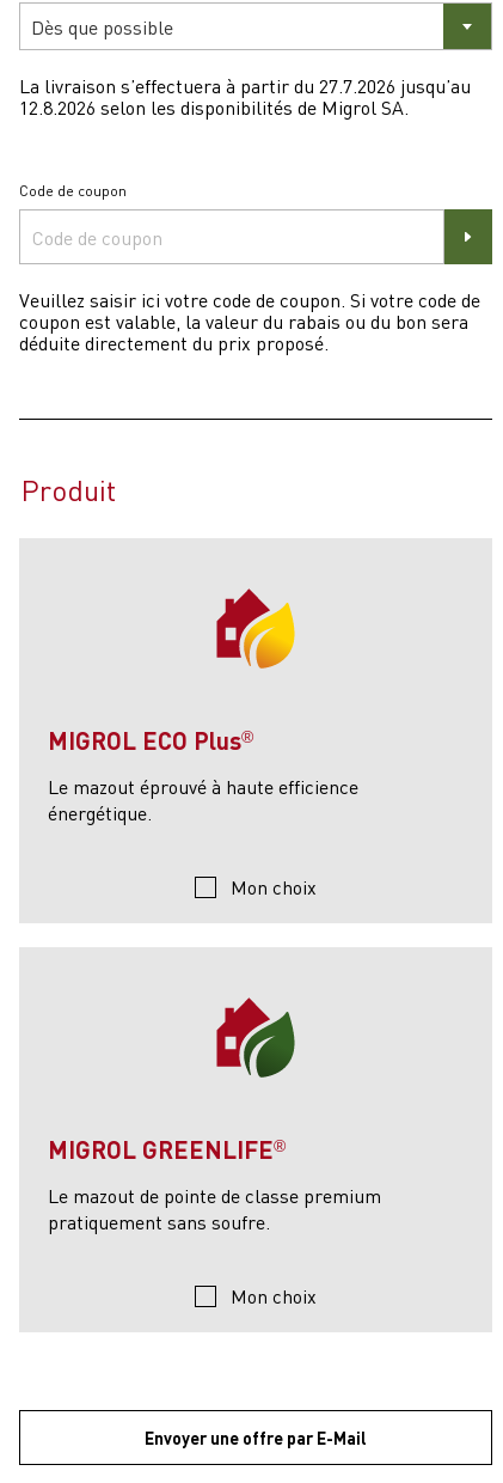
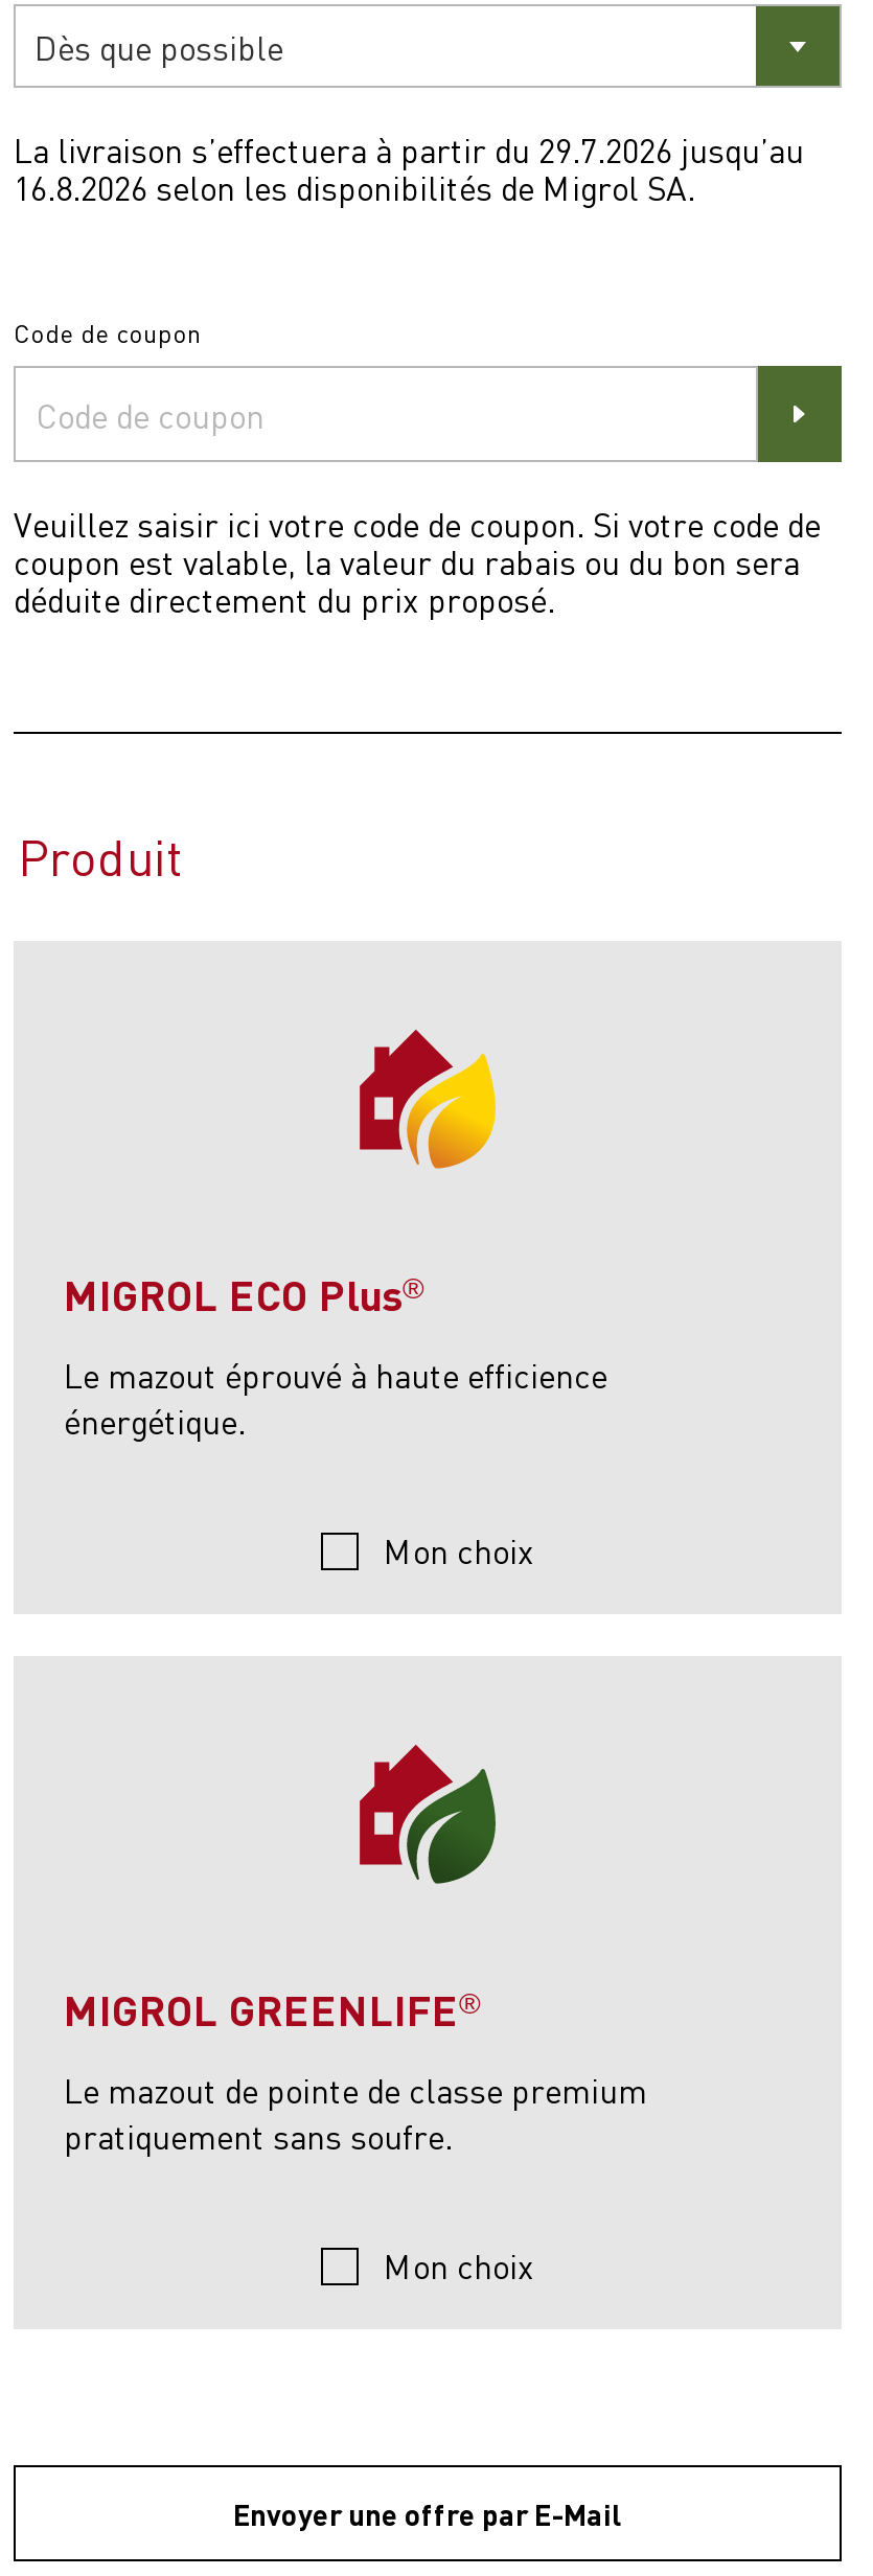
[19,71,471,97] La livraison s’effectuera à partir du 27.7.2026 jusqu’au -> [14,124,804,170] La livraison s’effectuera à partir du 29.7.2026 jusqu’au
[19,93,409,119] 12.8.2026 selon les disponibilités de Migrol SA. -> [14,162,695,208] 16.8.2026 selon les disponibilités de Migrol SA.

